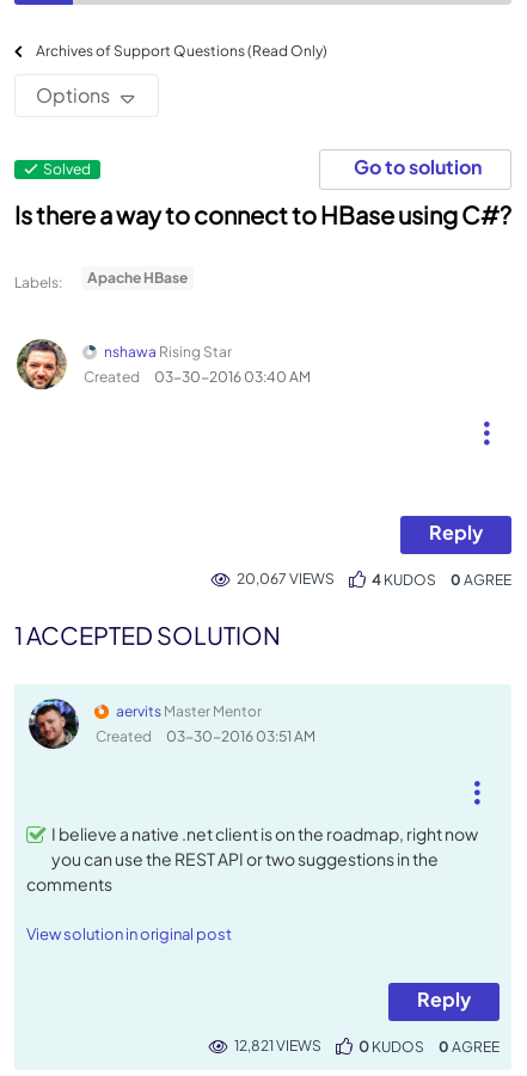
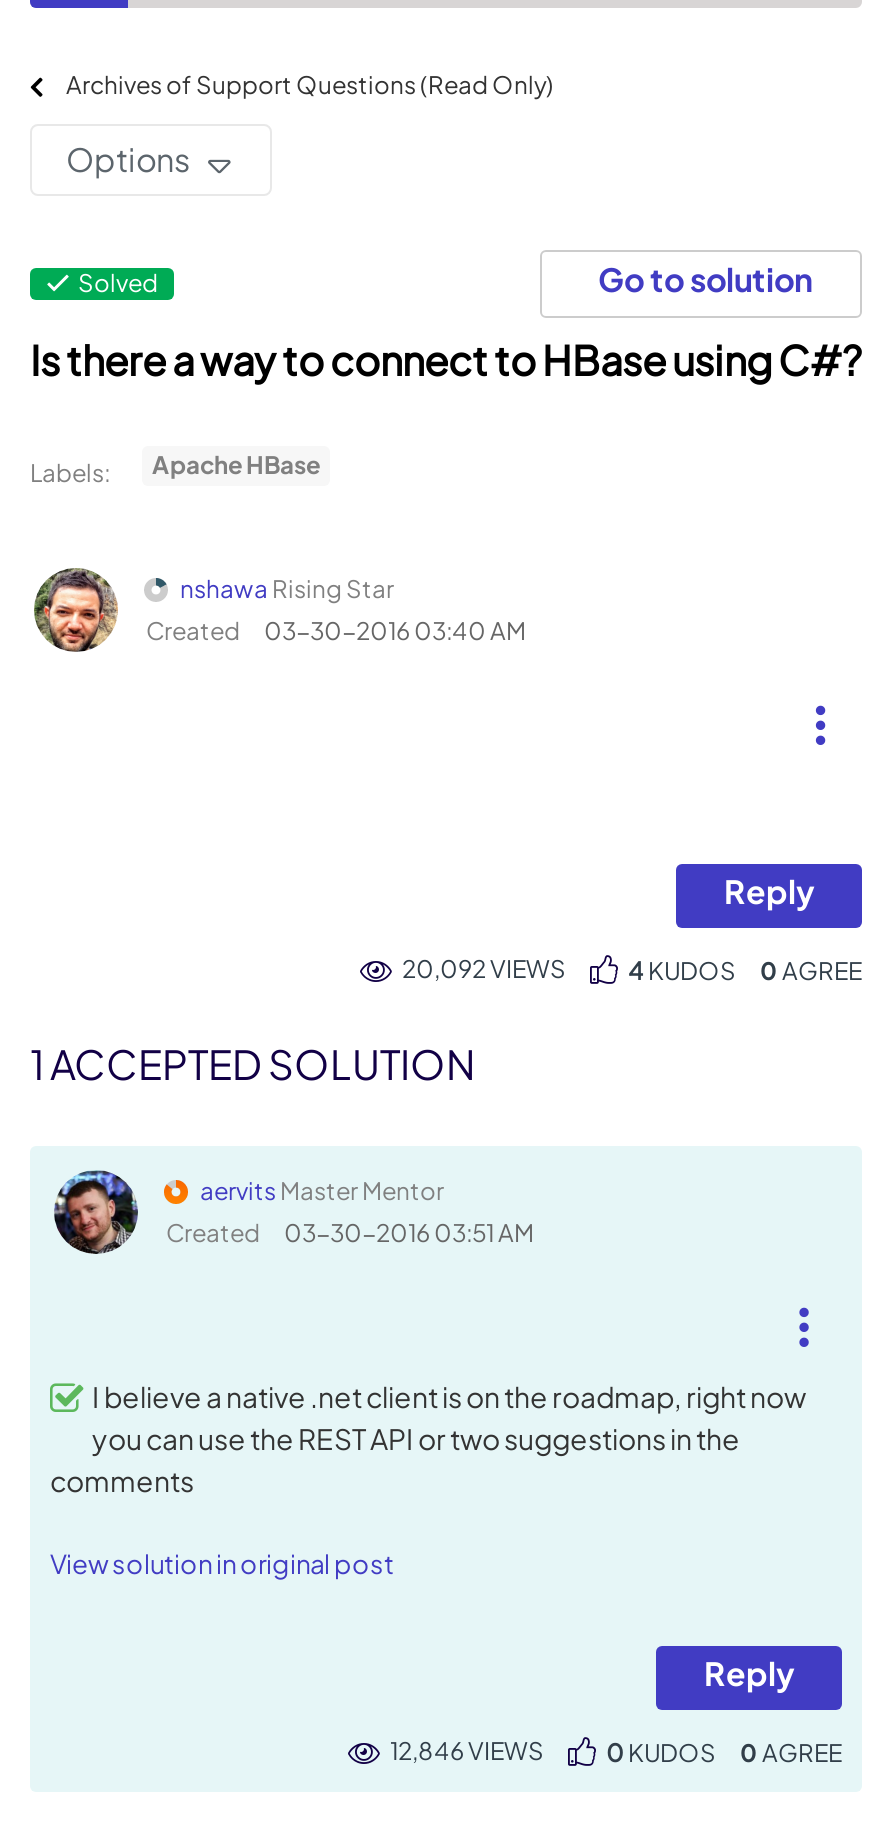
[237,570,335,588] 20,067 VIEWS -> [402,954,566,984] 20,092 VIEWS
[234,1037,321,1055] 12,821 VIEWS -> [390,1736,544,1766] 12,846 VIEWS

